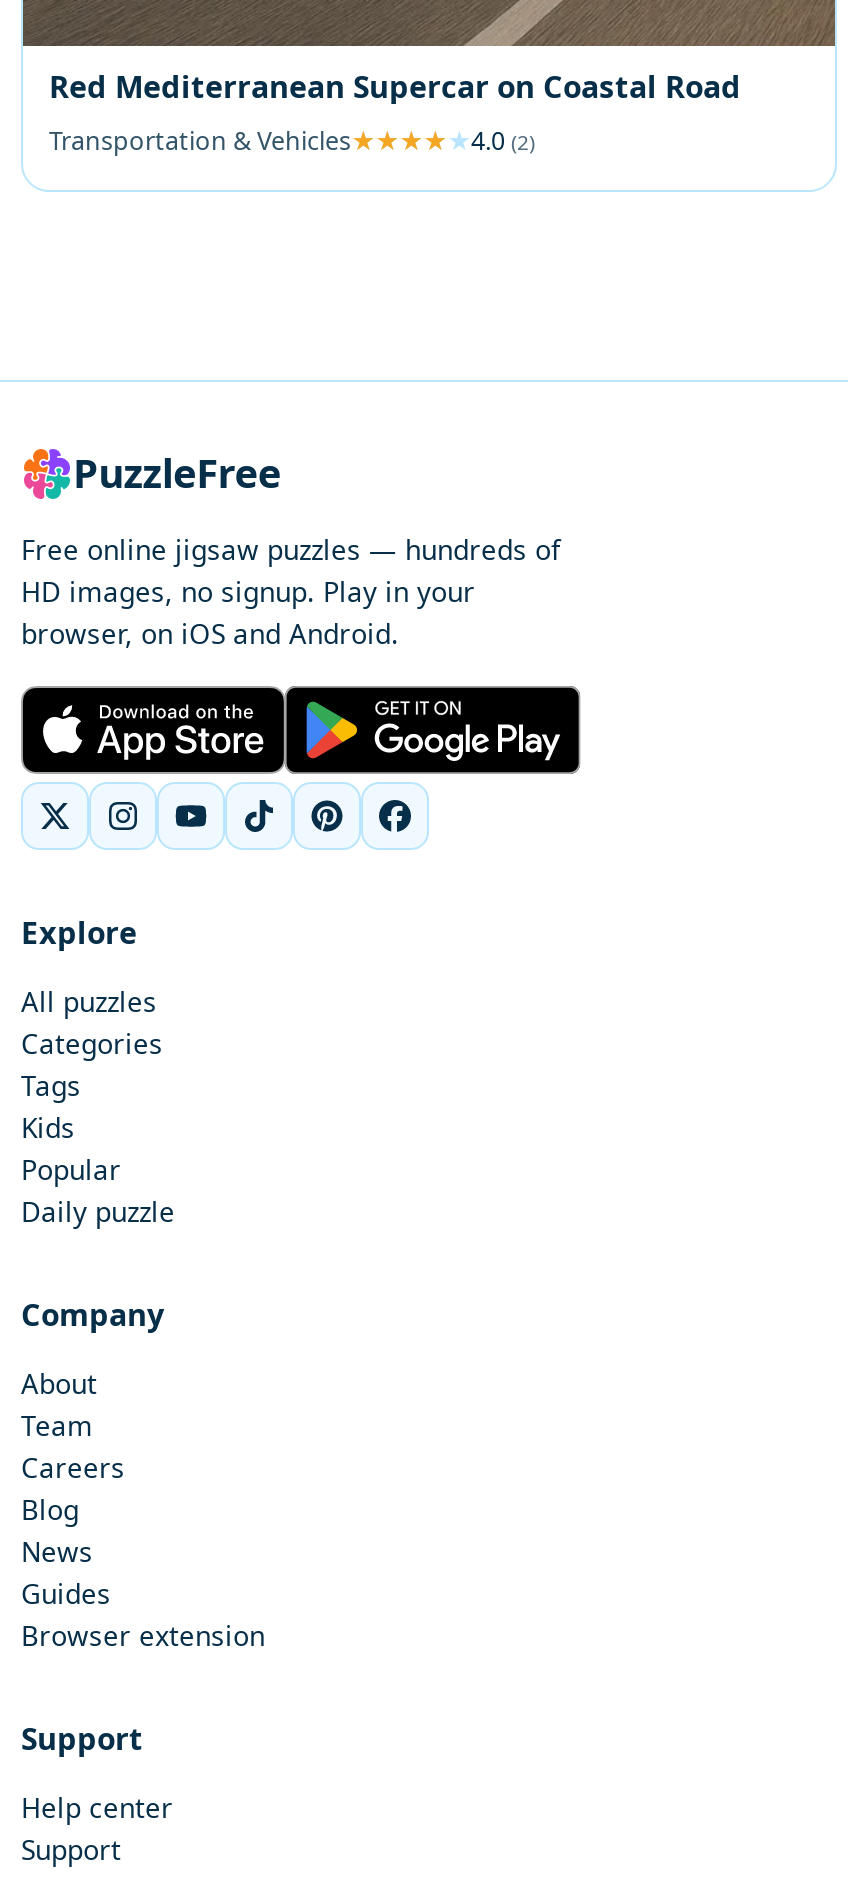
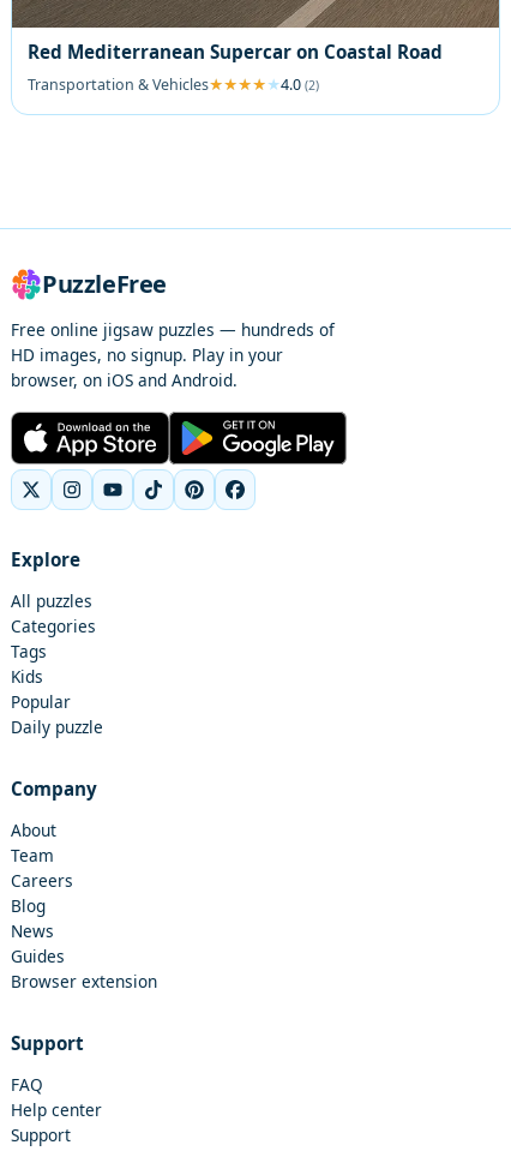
none -> [11,1073,43,1096] FAQ

